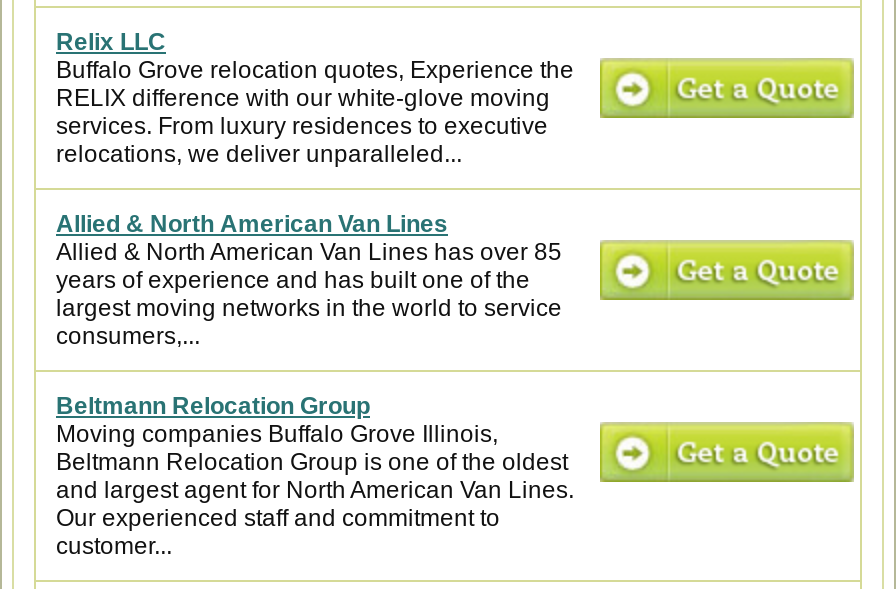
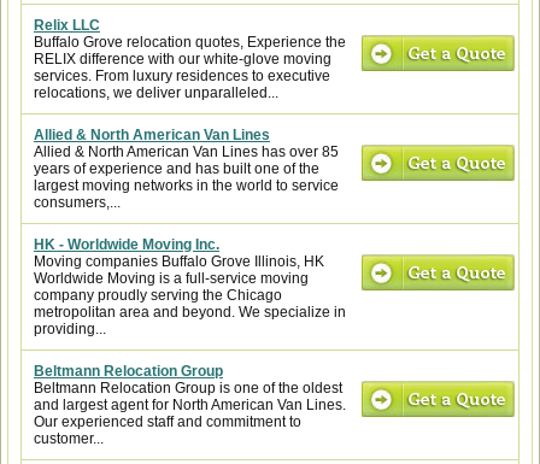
none -> [34,236,346,337] HK - Worldwide Moving Inc. | Moving companies Buffalo Grove Illinois, HK | Worldwide Moving is a full-service moving | company proudly serving the Chicago | metropolitan area and beyond. We specialize in | providing...
[56,420,498,448] Moving companies Buffalo Grove Illinois, -> none

